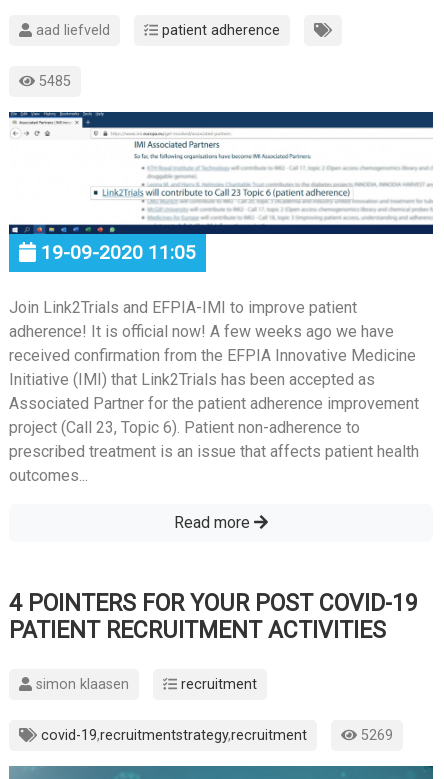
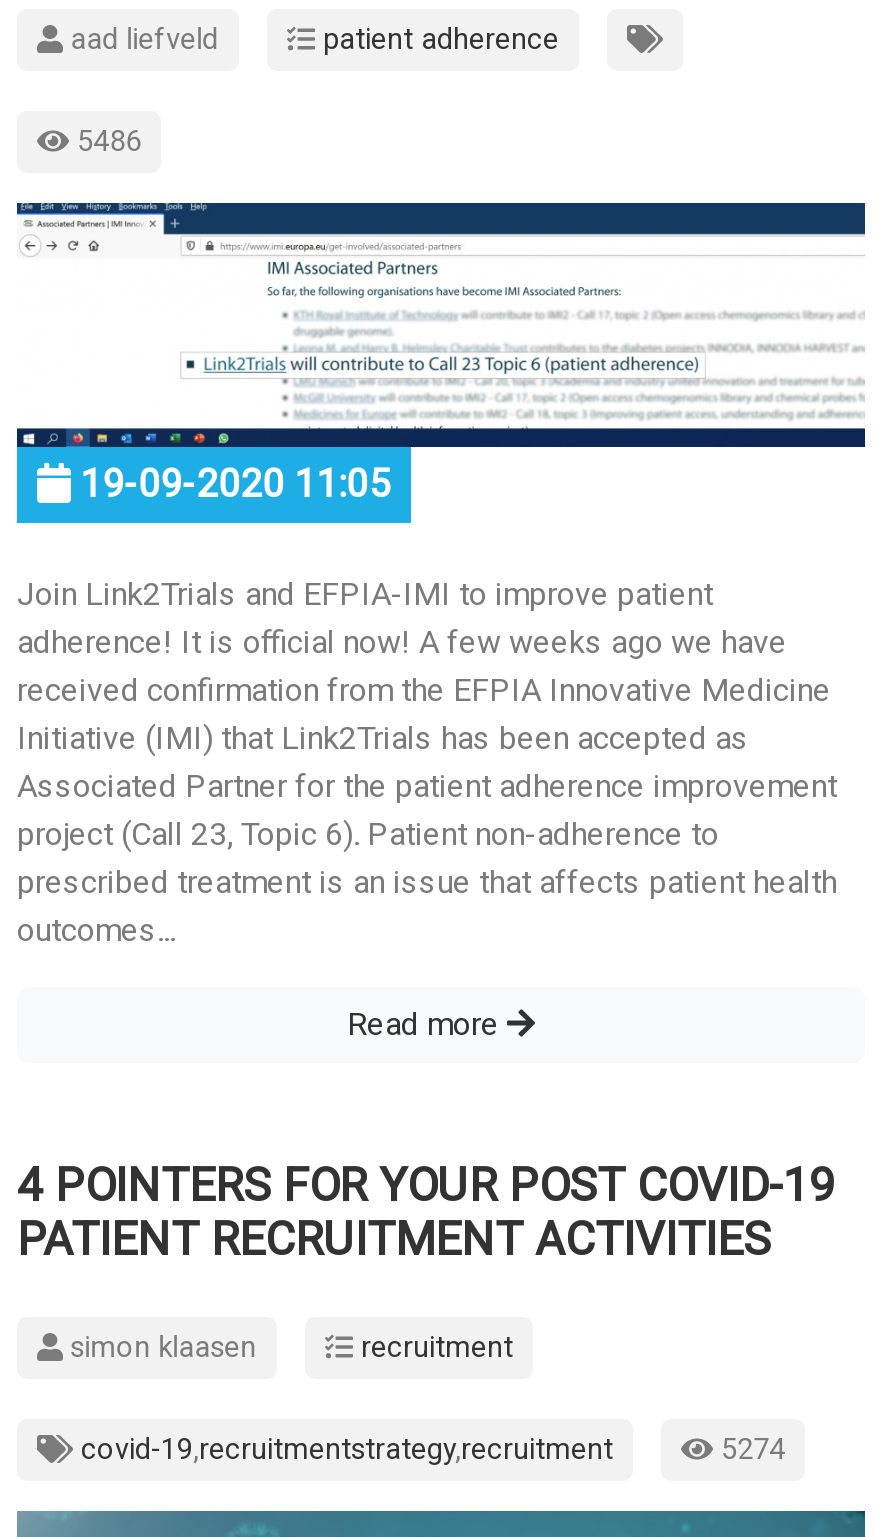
[35,73,71,90] 5485 -> [69,126,141,160] 5486
[357,727,393,744] 5269 -> [713,1433,785,1467] 5274

